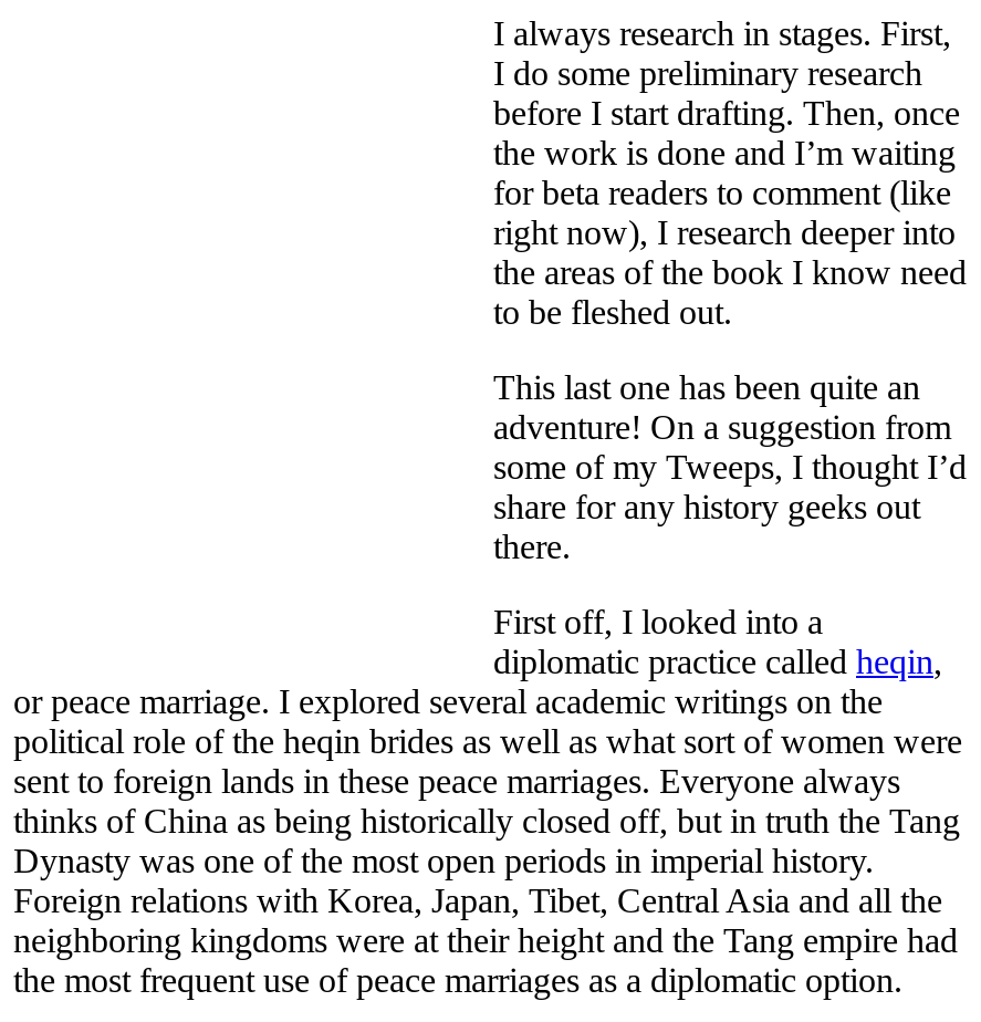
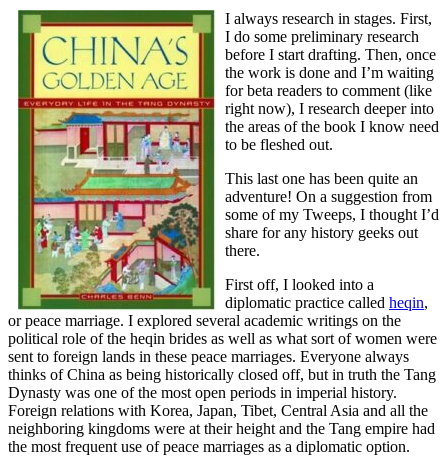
none -> [17,9,216,309] [image]

